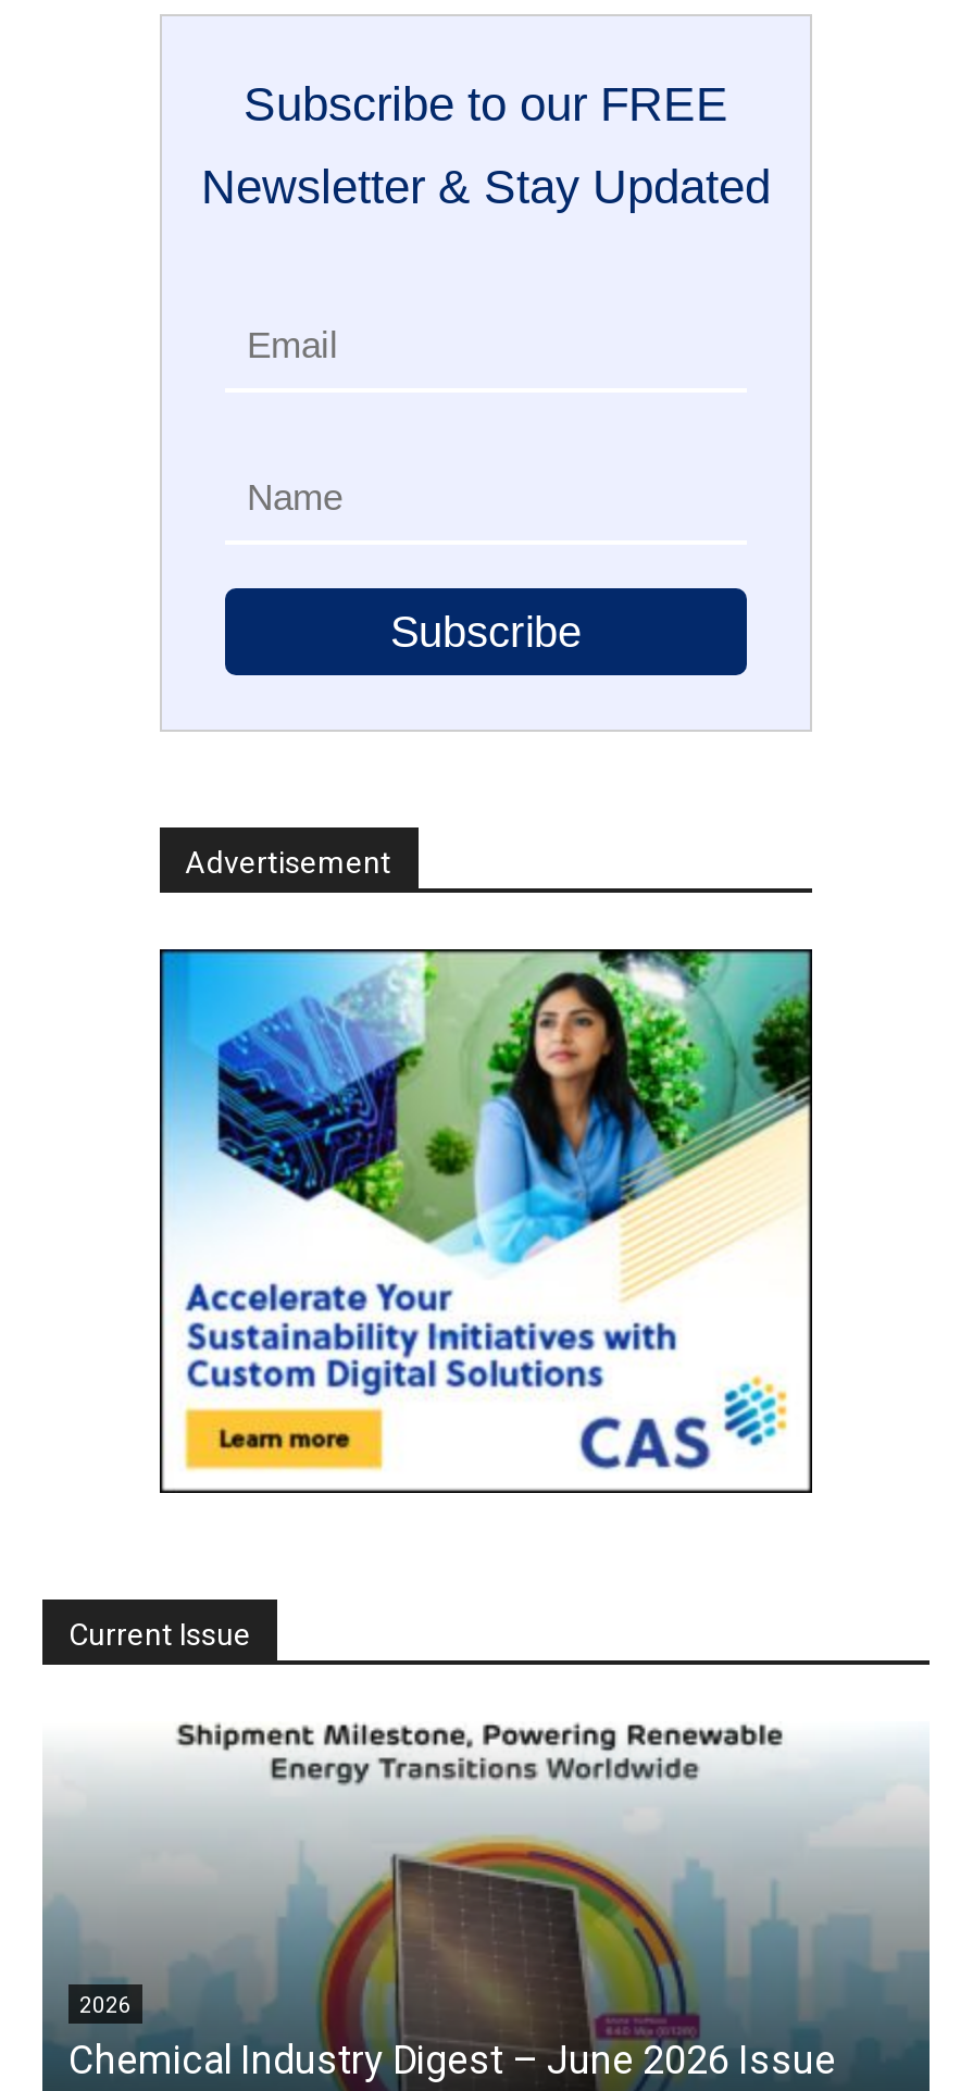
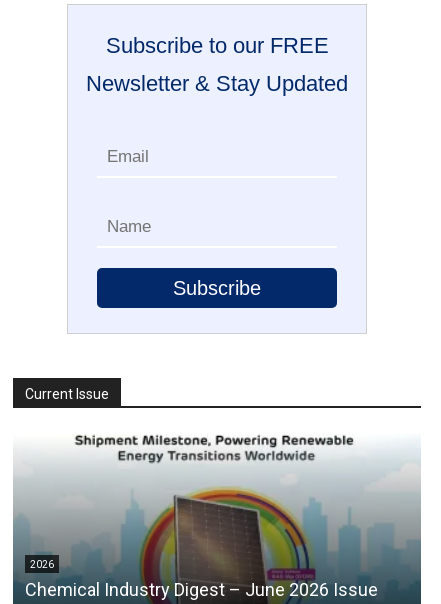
[186,845,392,880] Advertisement -> none
[158,947,814,1495] [image] -> none

